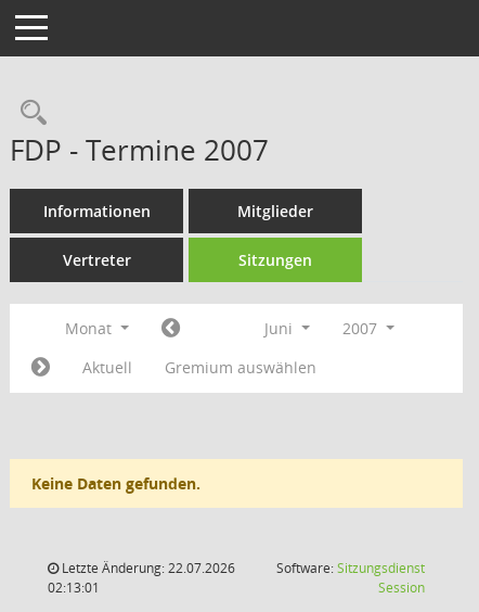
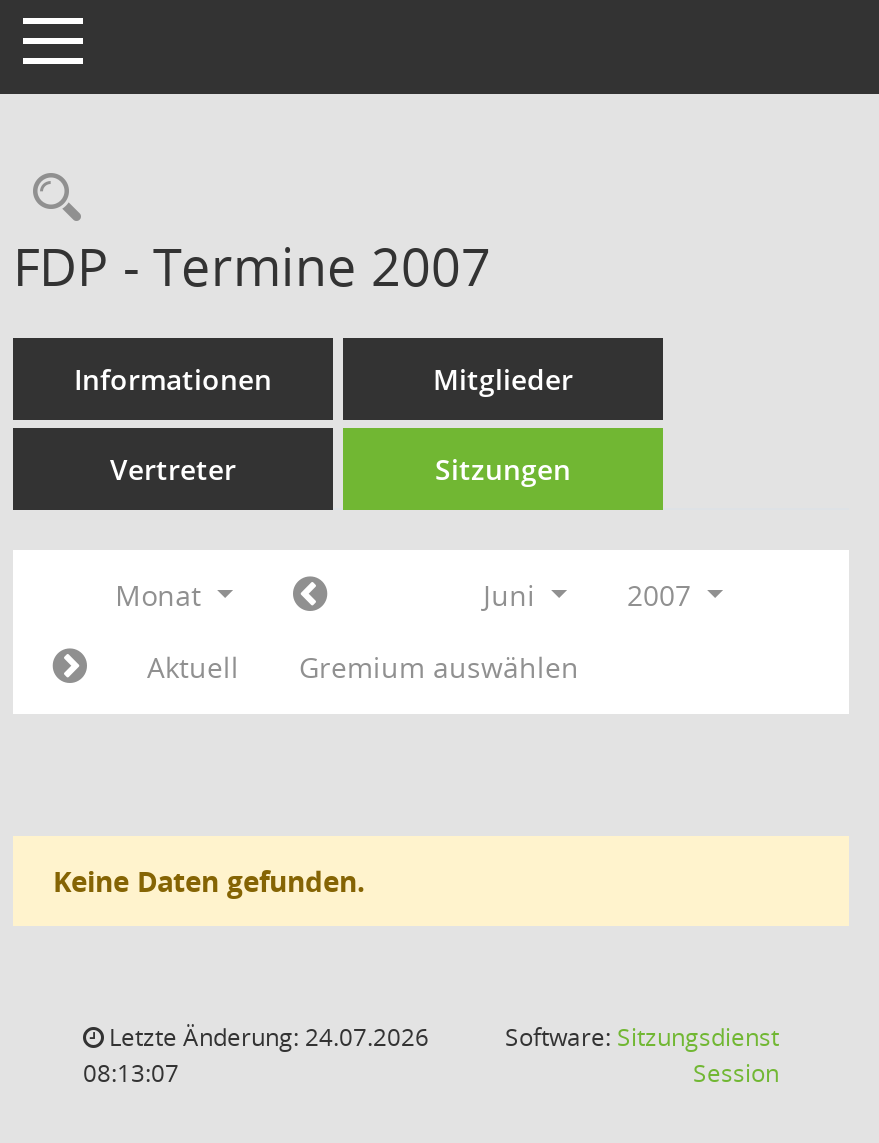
[59,559,235,577] Letzte Änderung: 22.07.2026 -> [103,1020,429,1054] Letzte Änderung: 24.07.2026
[48,578,100,597] 02:13:01 -> [83,1056,179,1090] 08:13:07

